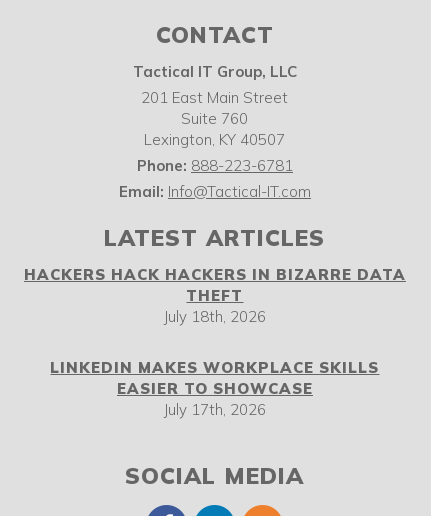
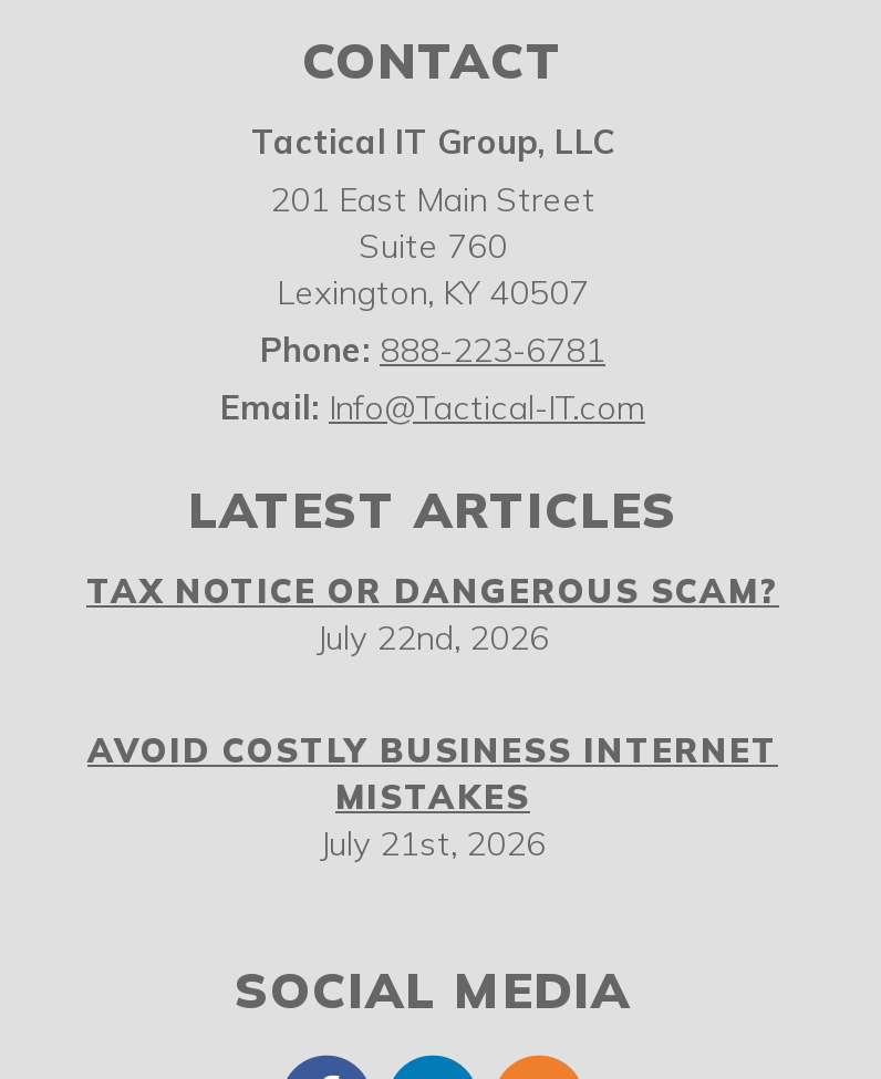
[24,265,406,326] HACKERS HACK HACKERS IN BIZARRE DATA | THEFT | July 18th, 2026 -> [86,571,779,659] TAX NOTICE OR DANGEROUS SCAM? | July 22nd, 2026
[50,358,379,419] LINKEDIN MAKES WORKPLACE SKILLS | EASIER TO SHOWCASE | July 17th, 2026 -> [87,730,778,865] AVOID COSTLY BUSINESS INTERNET | MISTAKES | July 21st, 2026

